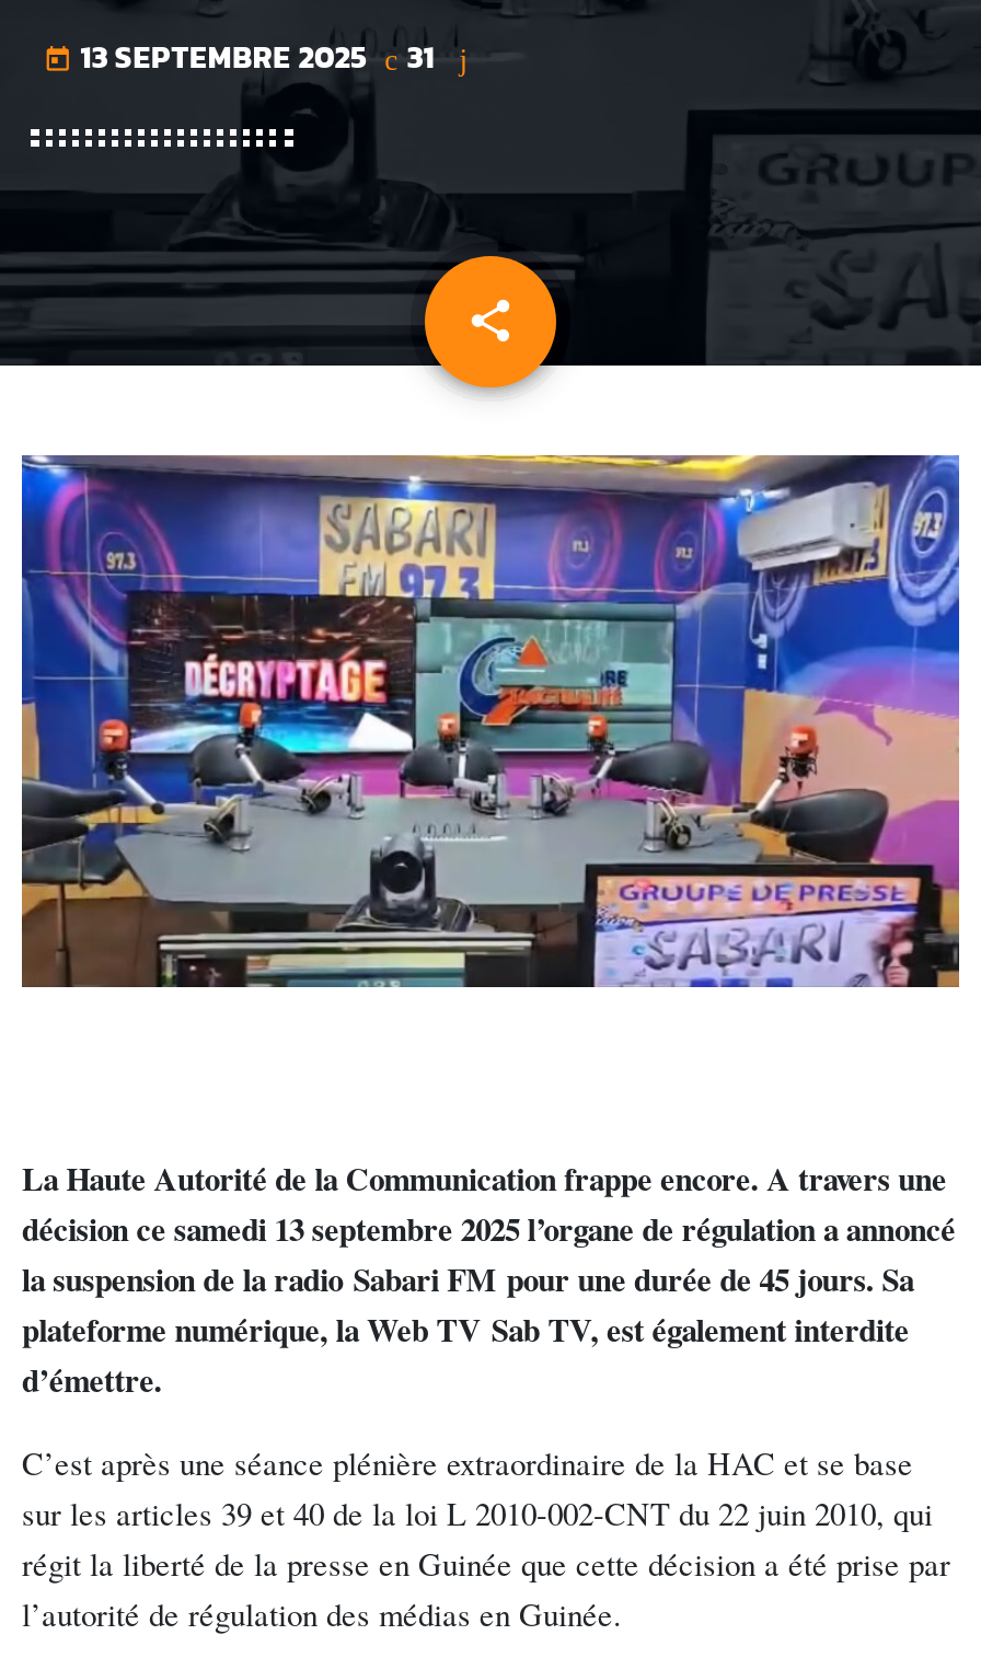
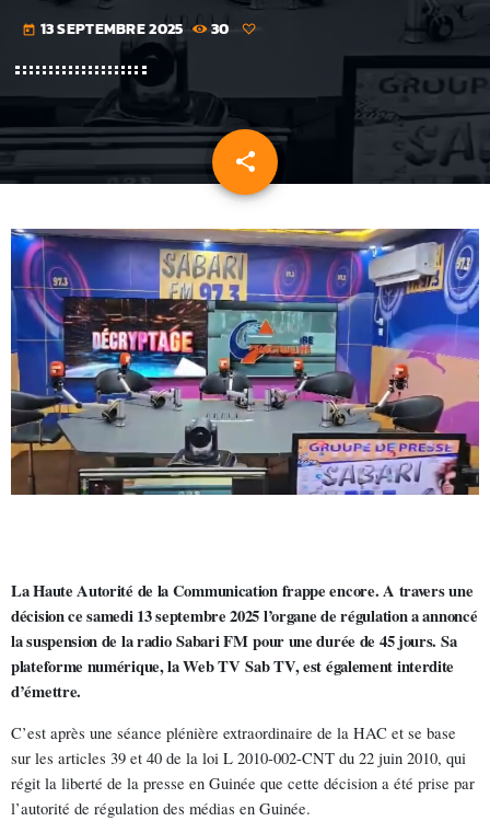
[407,35,442,81] 31 -> [211,18,233,41] 30

